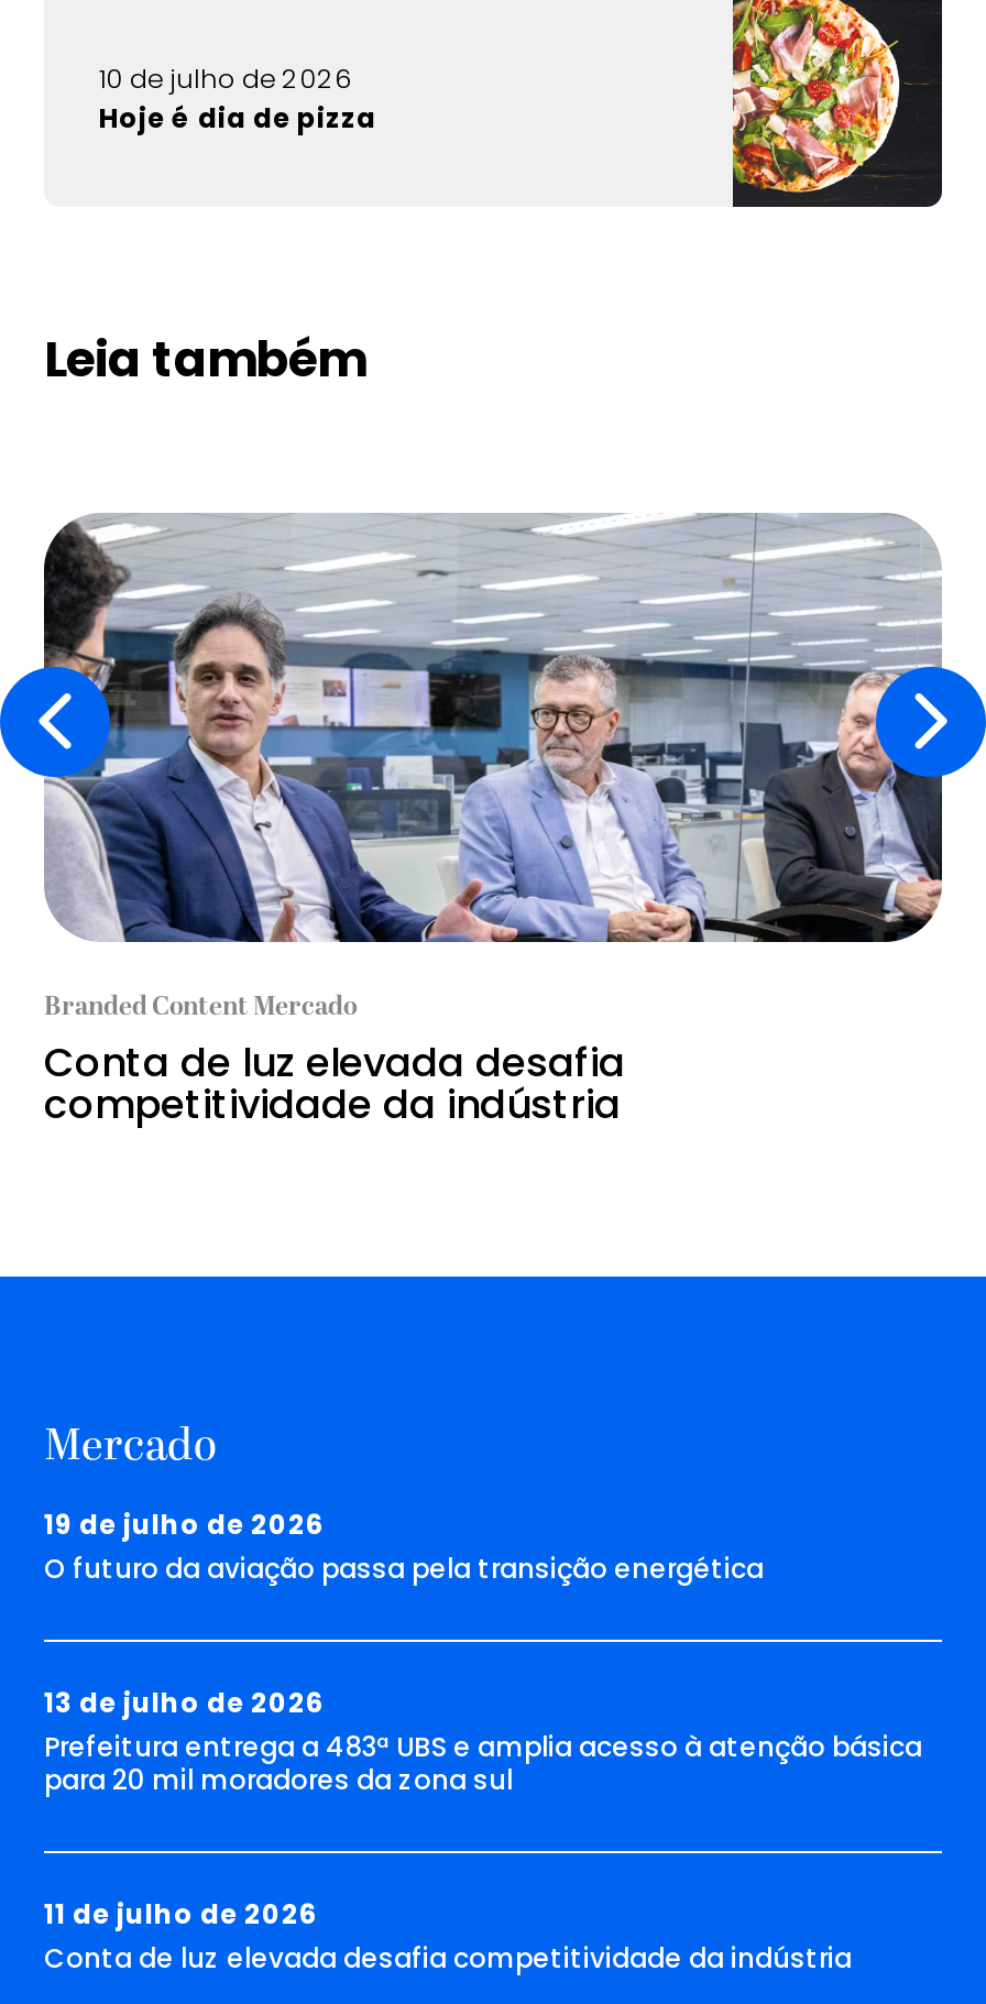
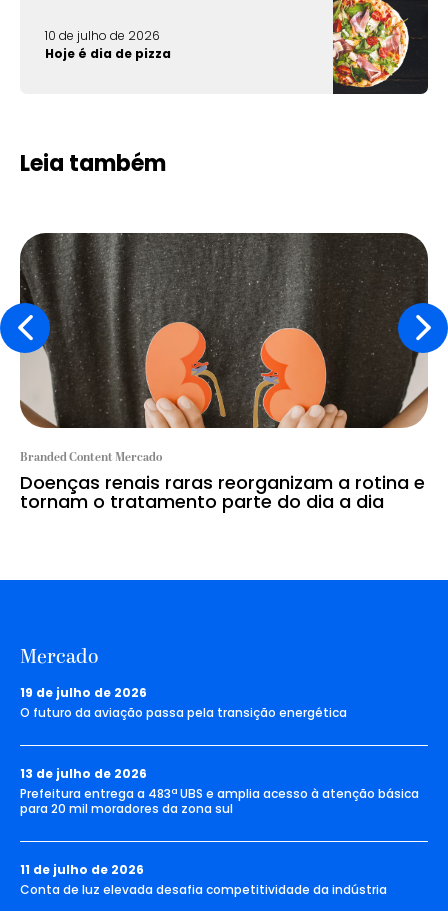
[44,513,944,944] [image] -> [20,232,429,429] [image]
[44,1034,625,1131] Conta de luz elevada desafia | competitividade da indústria -> [20,470,425,514] Doenças renais raras reorganizam a rotina e | tornam o tratamento parte do dia a dia

